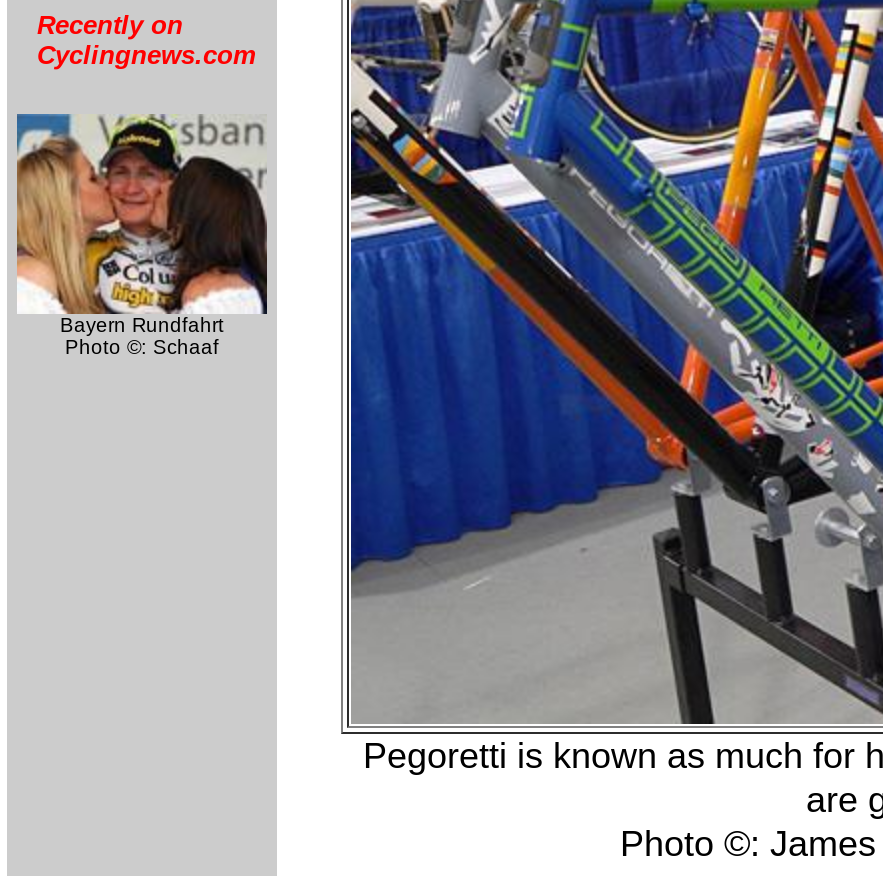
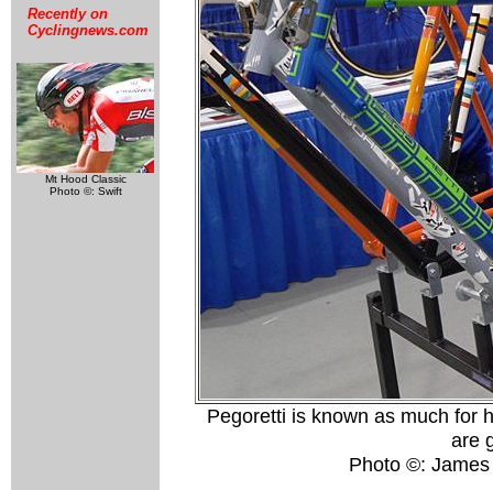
[17,114,269,358] [image] | Bayern Rundfahrt | Photo ©: Schaaf -> [15,62,155,197] [image] | Mt Hood Classic | Photo ©: Swift

